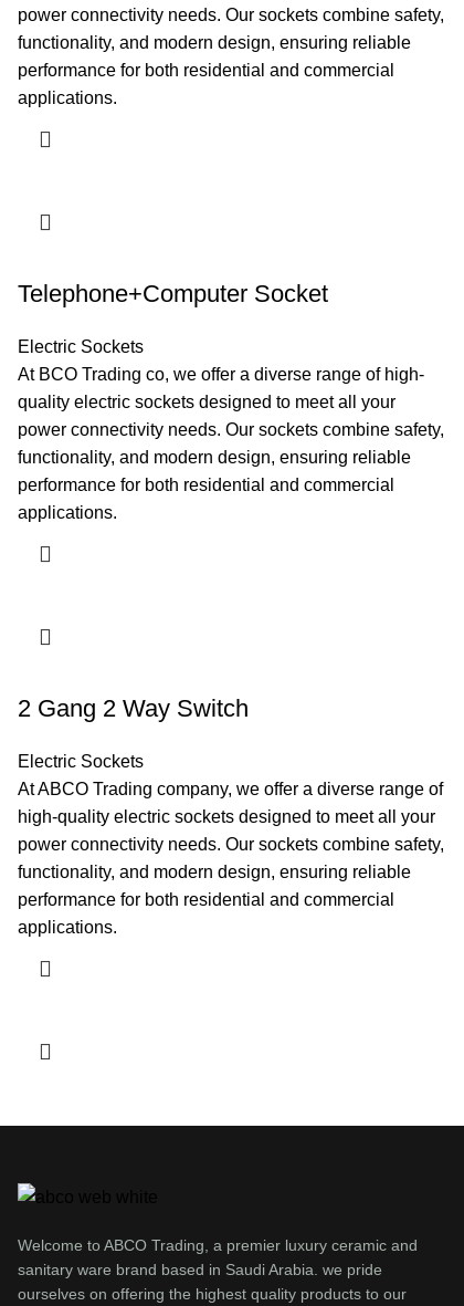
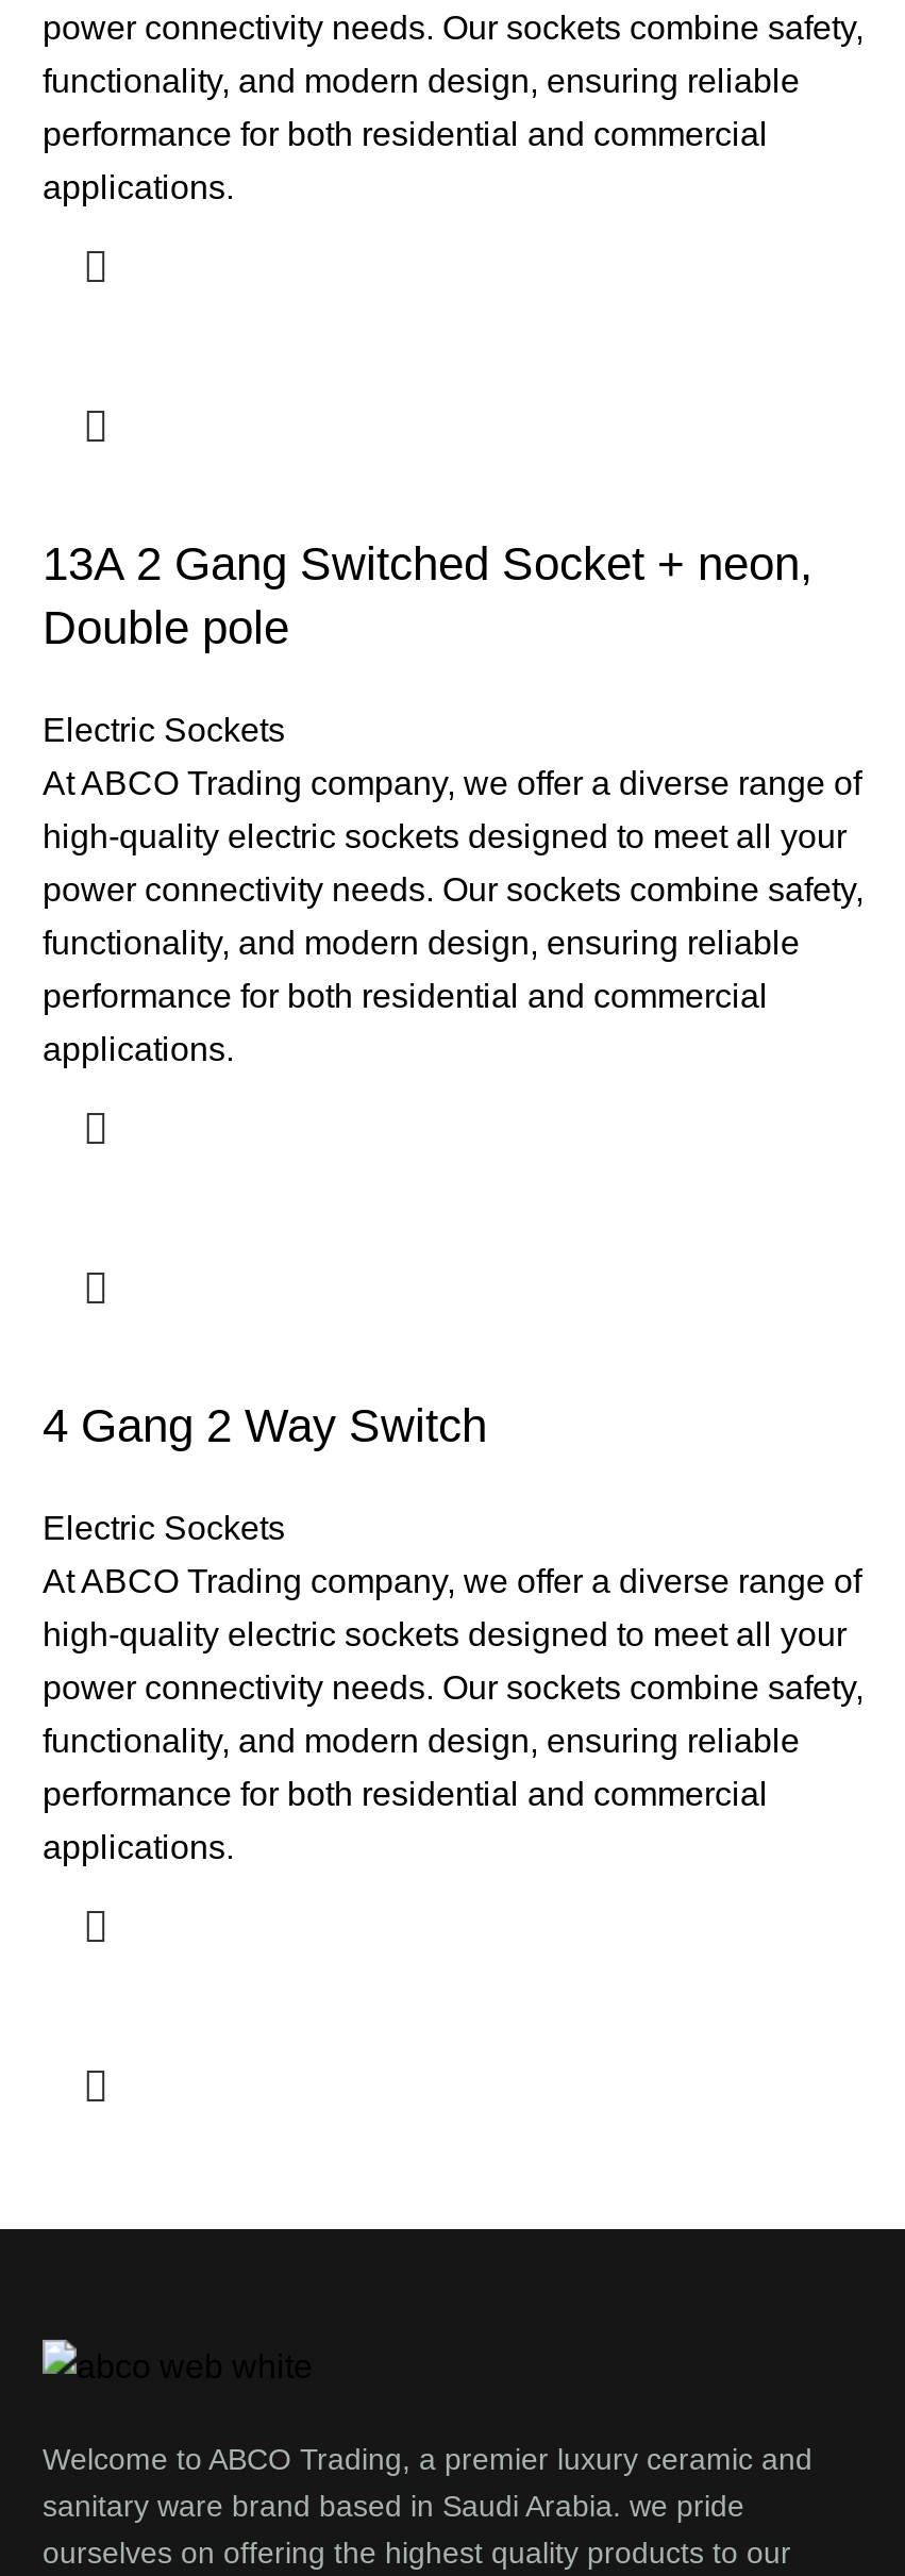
[18,280,328,308] Telephone+Computer Socket -> [43,538,812,655] 13A 2 Gang Switched Socket + neon, | Double pole
[18,365,424,384] At BCO Trading co, we offer a diverse range of high- -> [43,766,861,802] At ABCO Trading company, we offer a diverse range of
[18,393,396,412] quality electric sockets designed to meet all your -> [43,819,847,855] high-quality electric sockets designed to meet all your
[18,695,249,722] 2 Gang 2 Way Switch -> [43,1400,487,1453] 4 Gang 2 Way Switch

